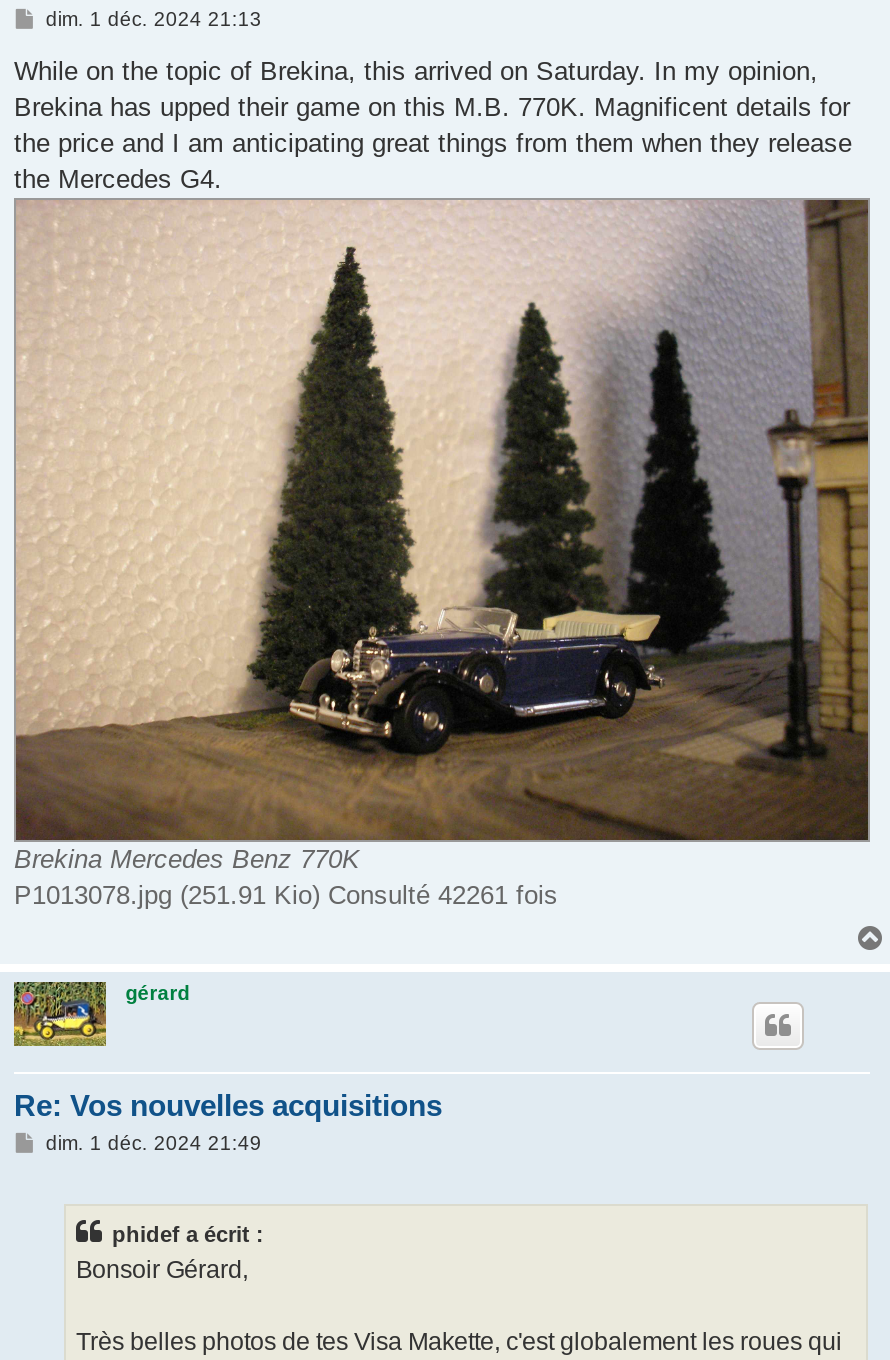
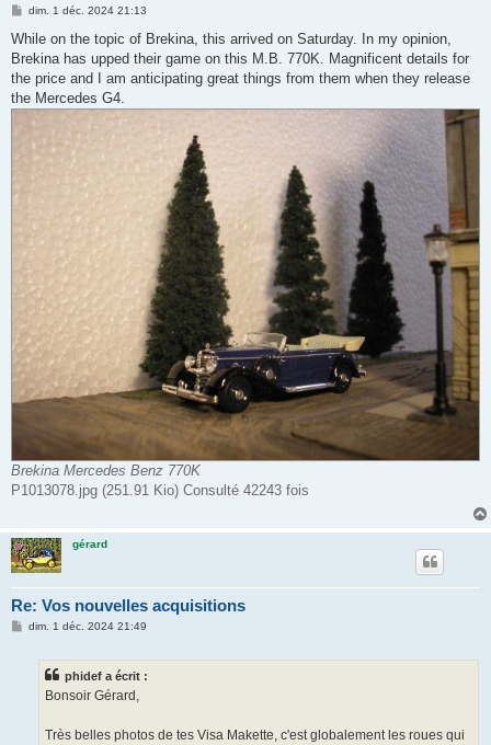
[14,880,558,910] P1013078.jpg (251.91 Kio) Consulté 42261 fois -> [11,482,309,498] P1013078.jpg (251.91 Kio) Consulté 42243 fois

